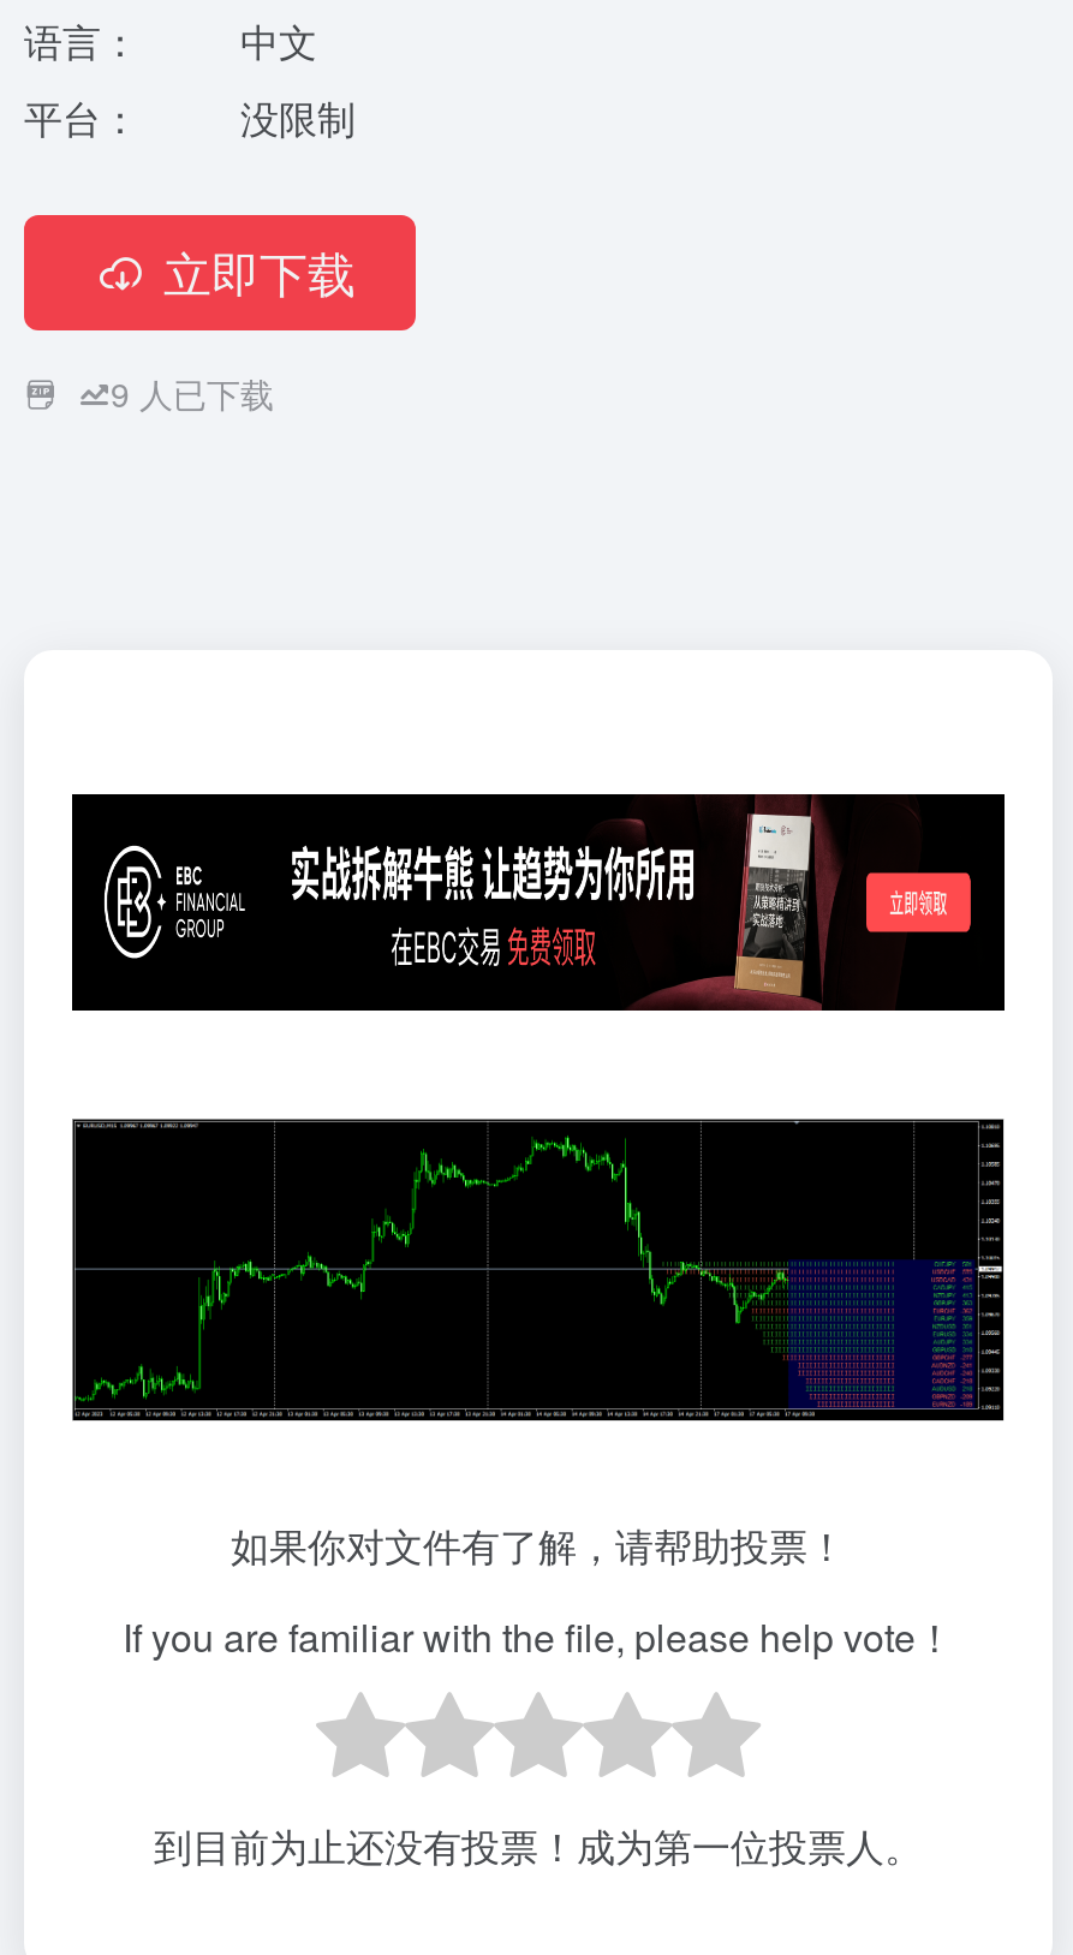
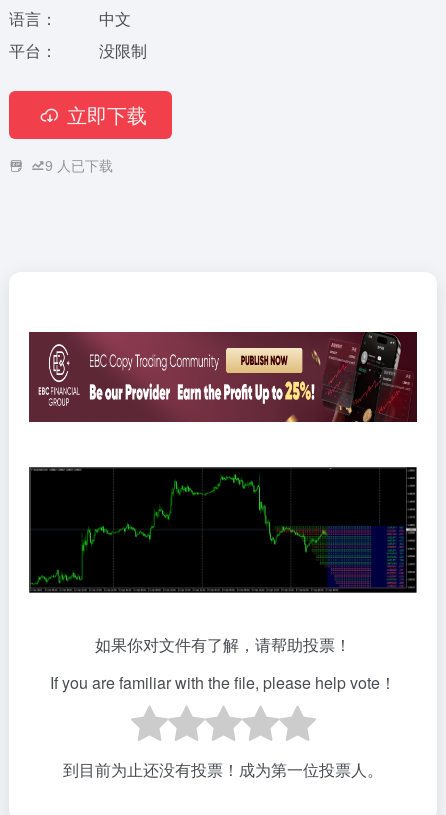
[74,792,1005,1013] [image] -> [29,331,417,423] [image]

